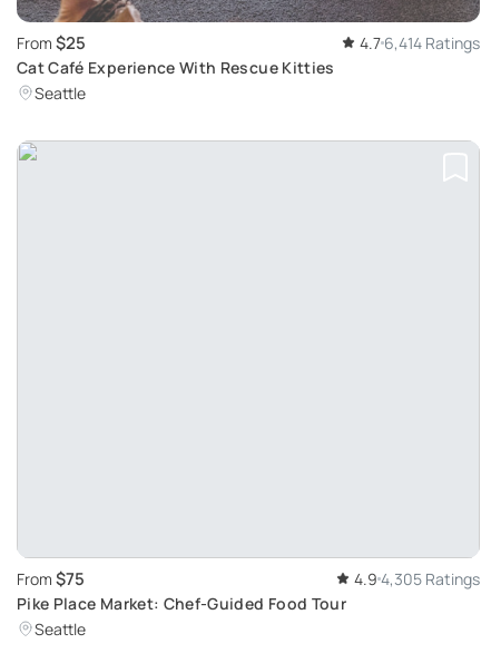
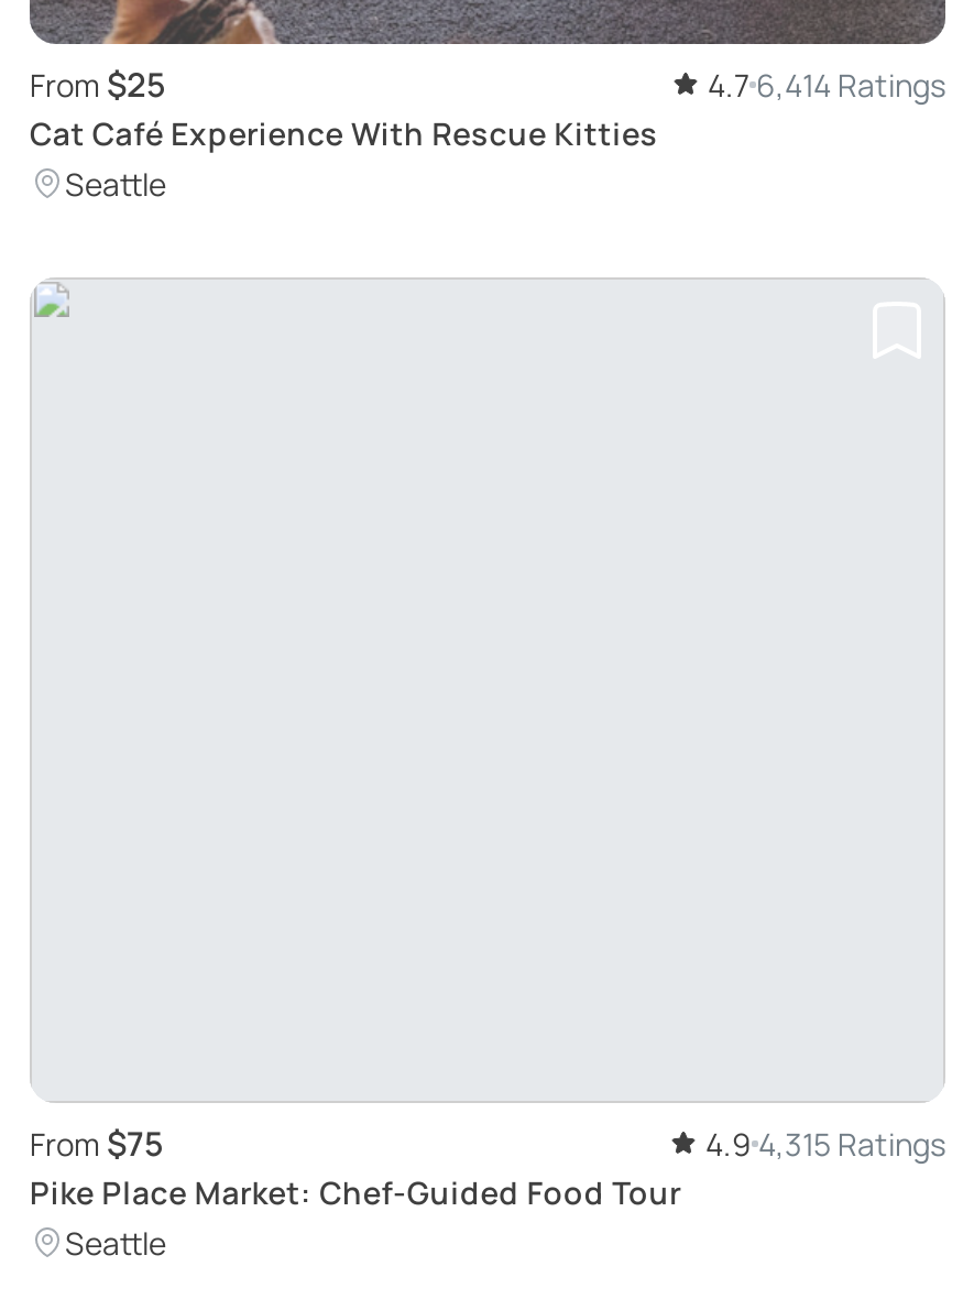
[354,568,480,589] 4.9 4,305 Ratings -> [705,1122,945,1164] 4.9 4,315 Ratings

